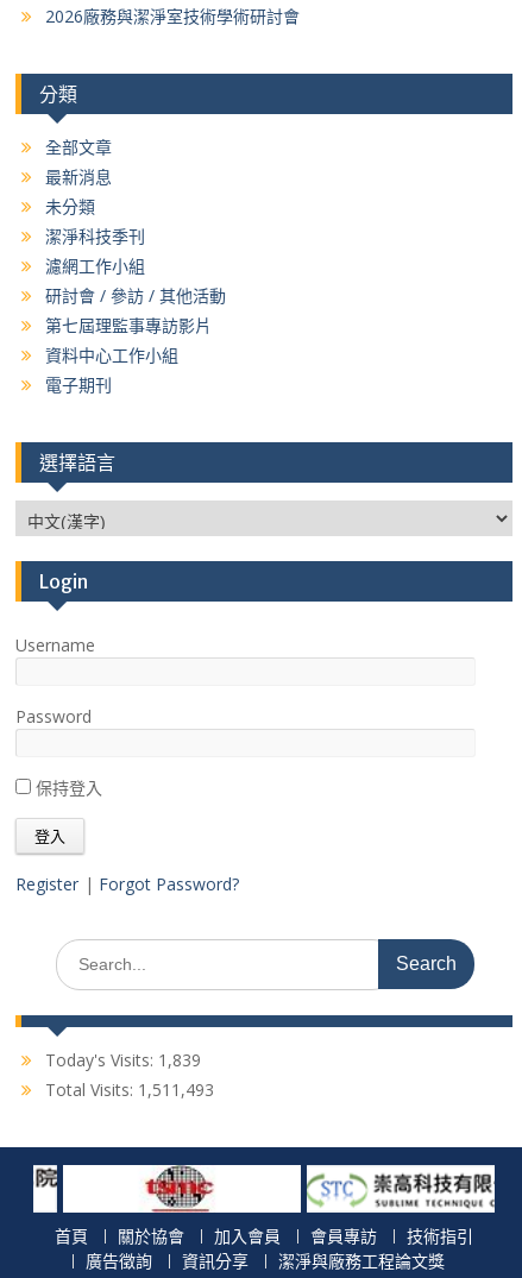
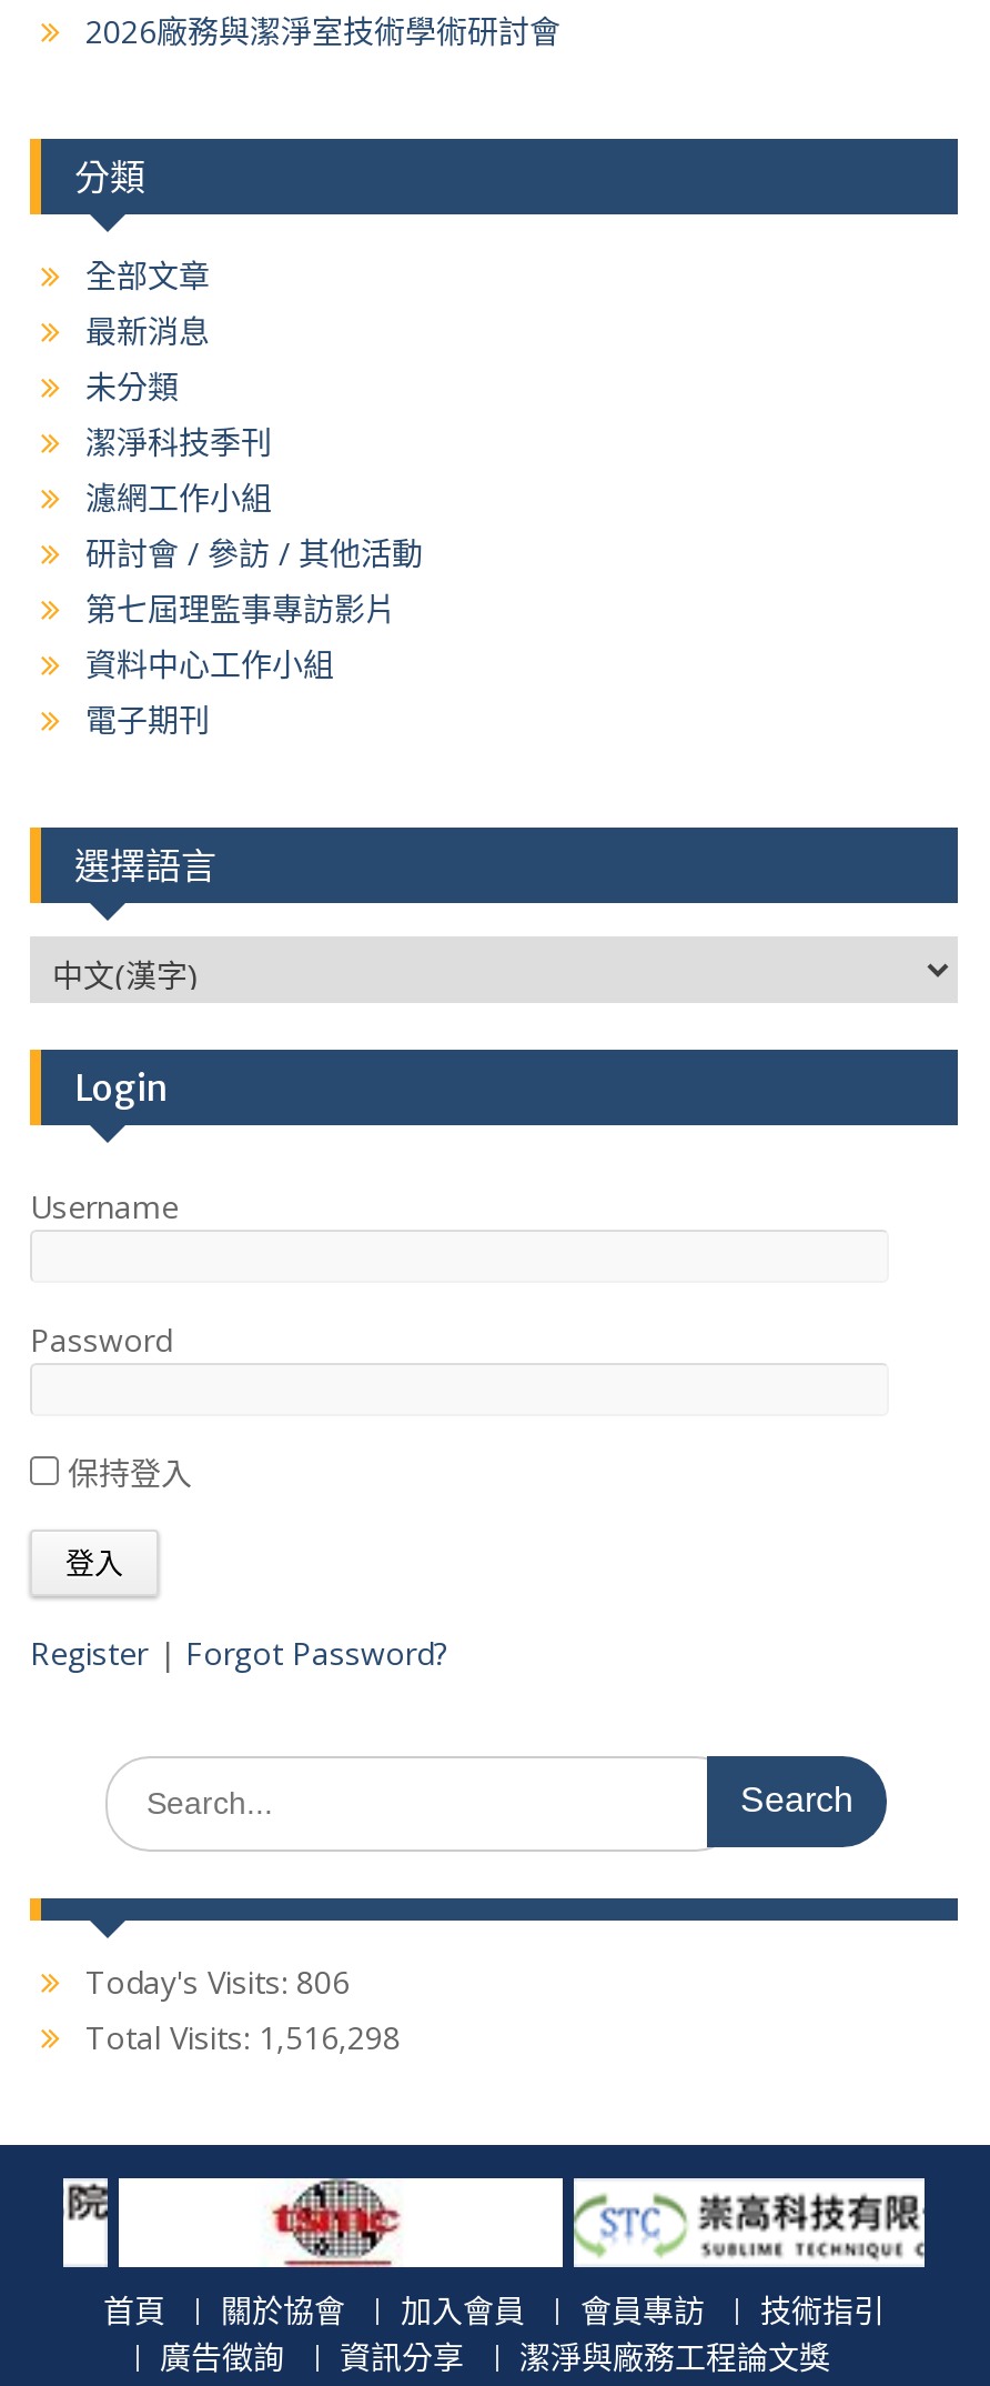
[45,1048,201,1071] Today's Visits: 1,839 -> [85,1959,350,2001] Today's Visits: 806
[45,1078,214,1101] Total Visits: 1,511,493 -> [85,2015,401,2057] Total Visits: 1,516,298

